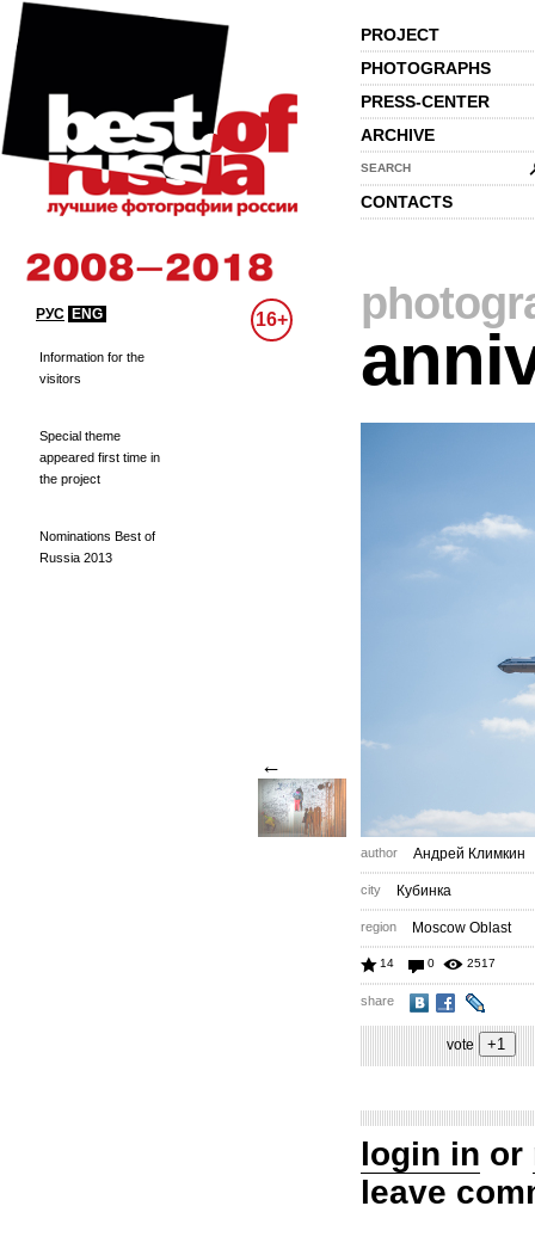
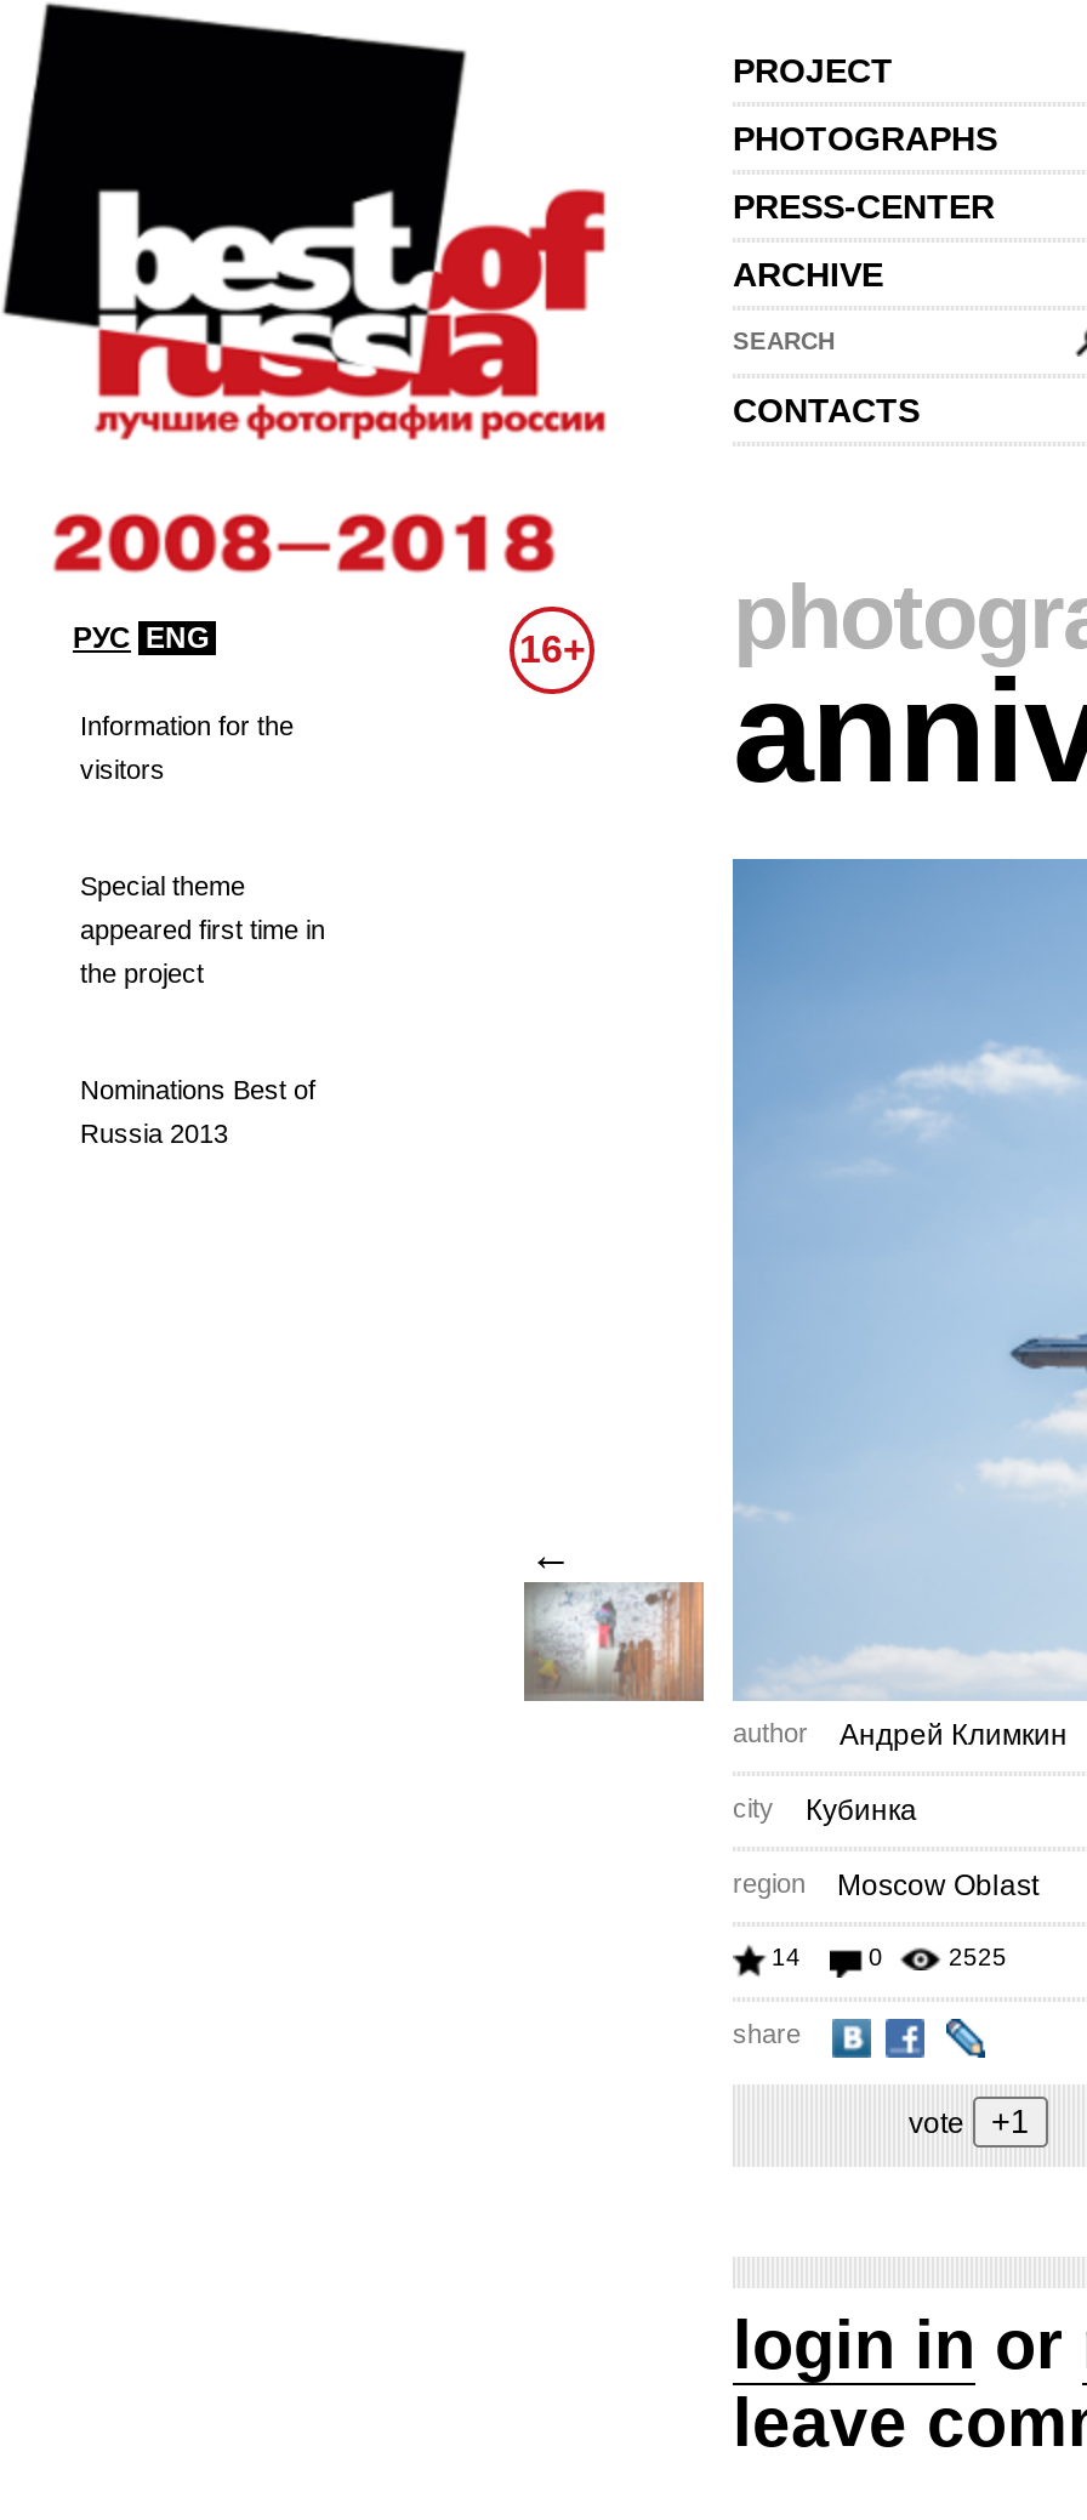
[467,956,496,970] 2517 -> [949,1944,1007,1970] 2525

